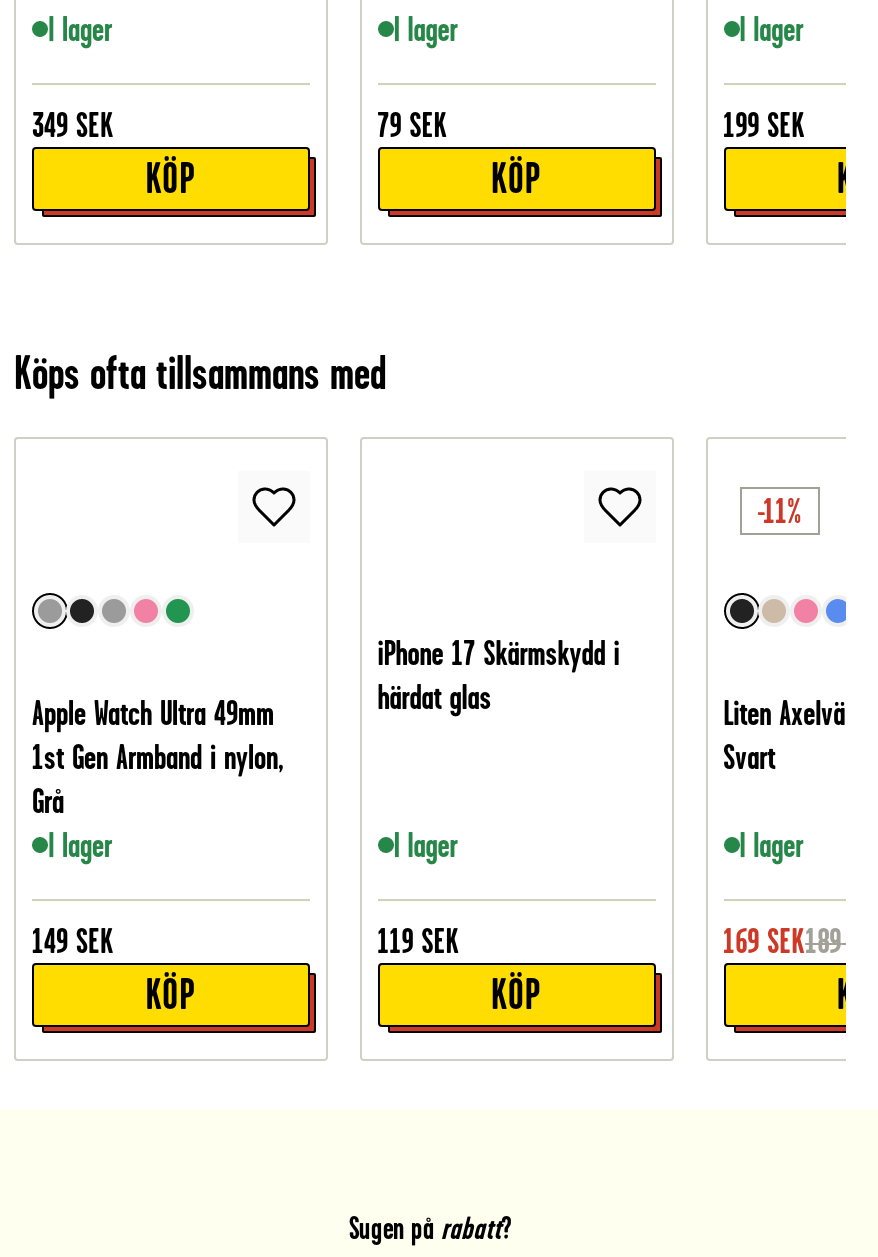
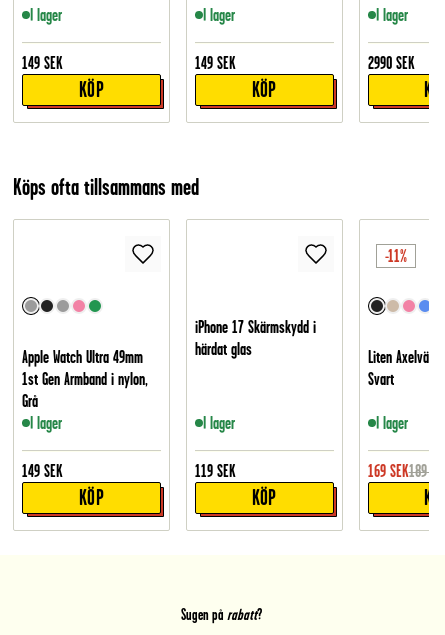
[32,105,114,145] 349 SEK -> [22,53,63,73] 149 SEK
[378,105,448,145] 79 SEK -> [195,53,236,73] 149 SEK
[723,105,805,145] 199 SEK -> [368,53,415,73] 2990 SEK

